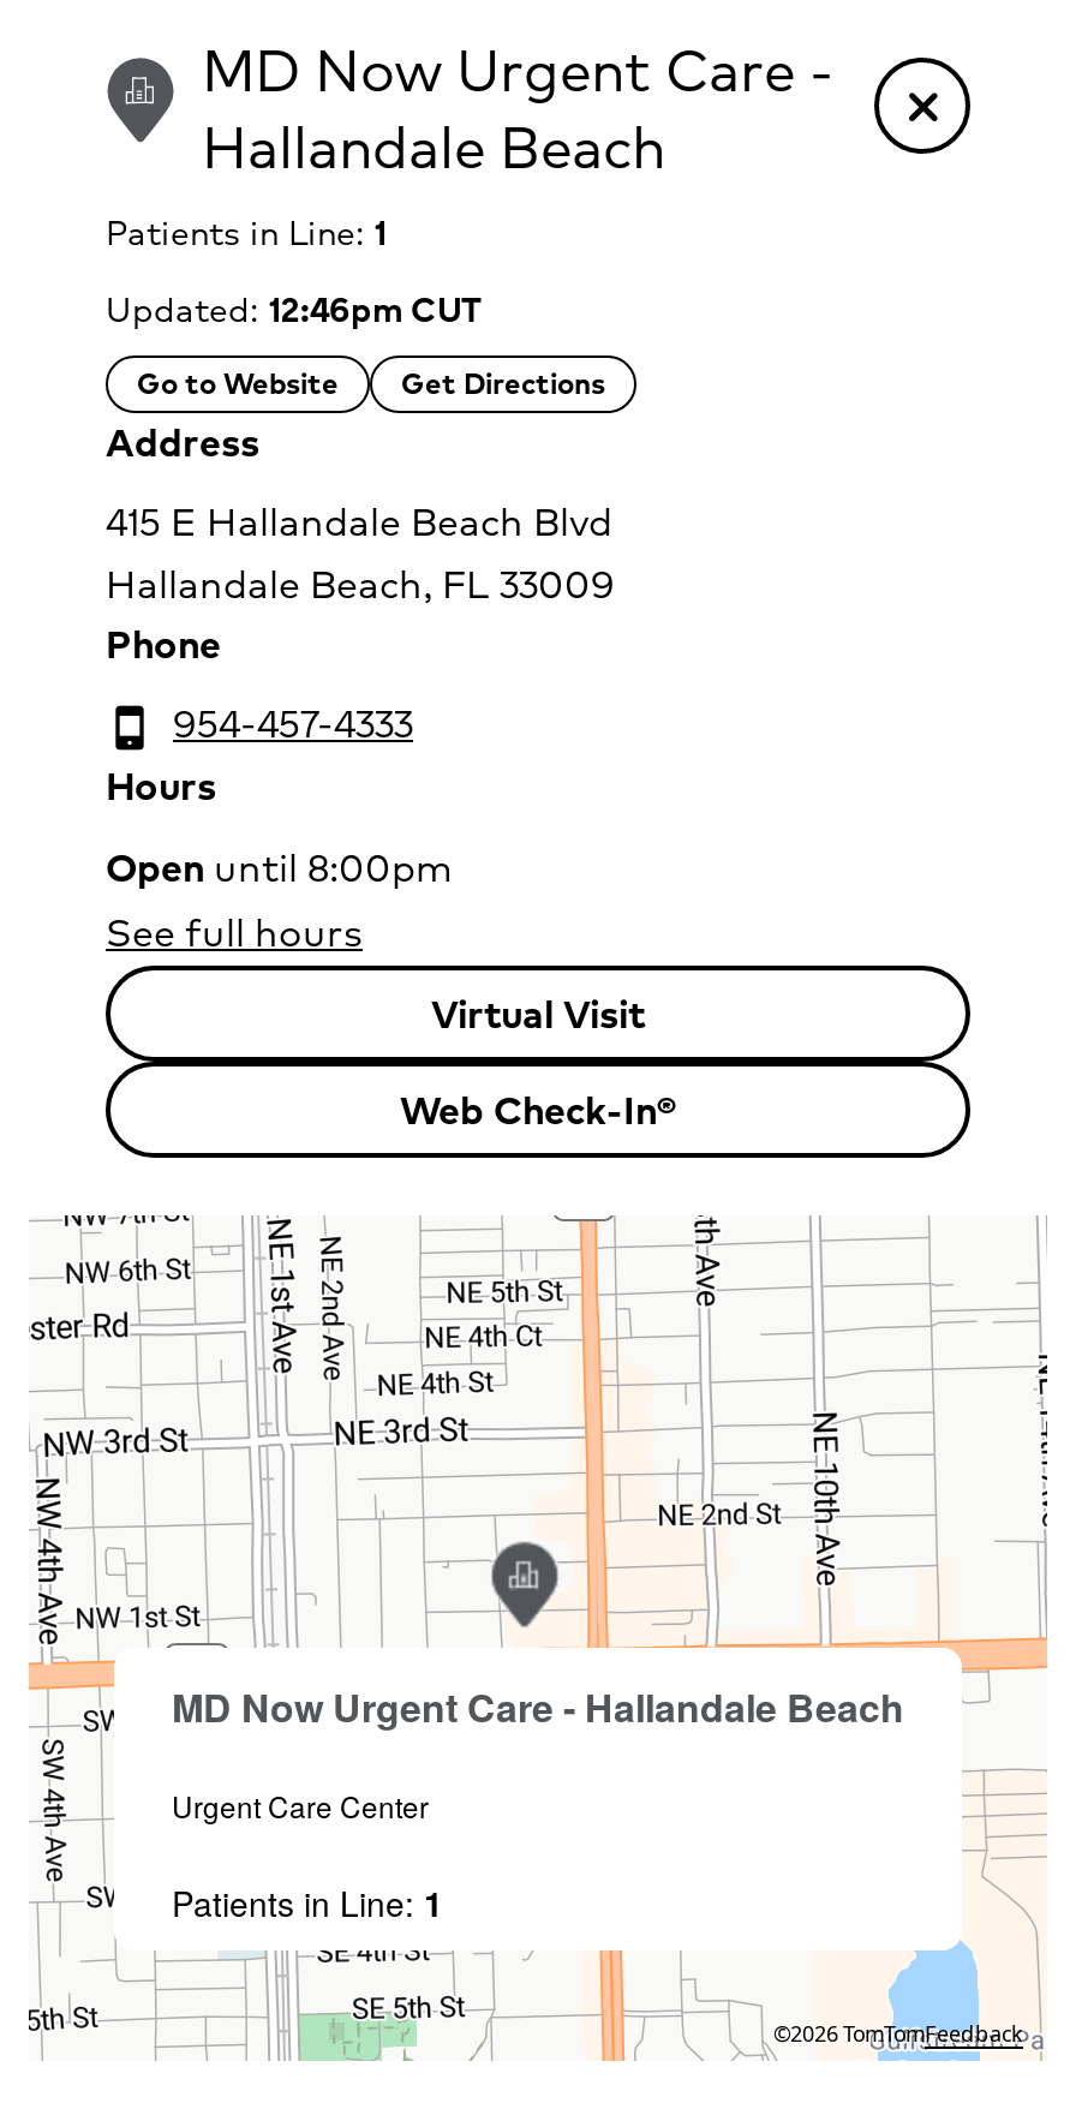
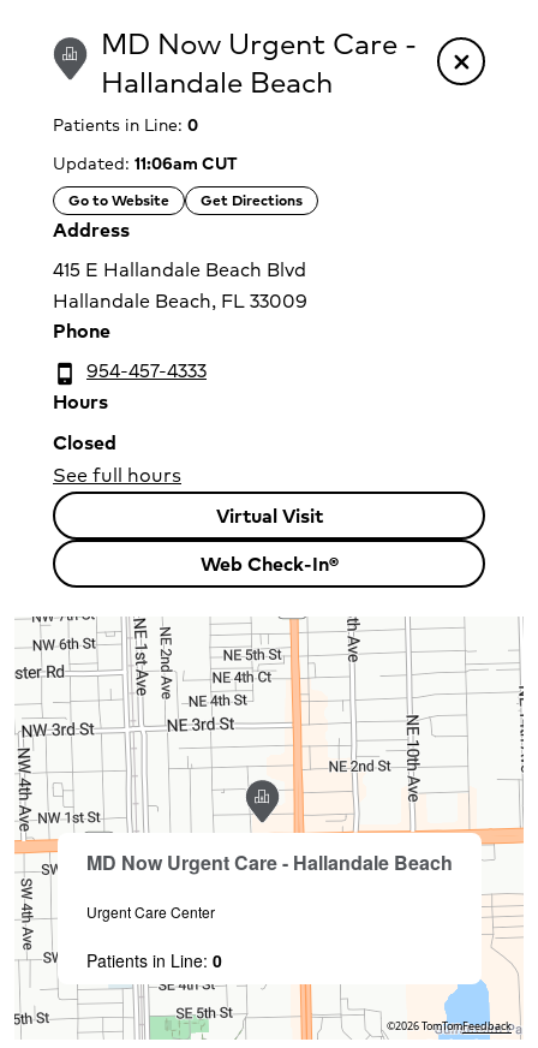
[106,205,387,258] Patients in Line: 1 -> [53,111,198,137] Patients in Line: 0
[106,282,480,335] Updated: 12:46pm CUT -> [53,150,237,176] Updated: 11:06am CUT
[106,837,452,897] Open until 8:00pm -> [53,427,116,457] Closed
[172,1879,443,1927] Patients in Line: 1 -> [86,949,222,973] Patients in Line: 0

